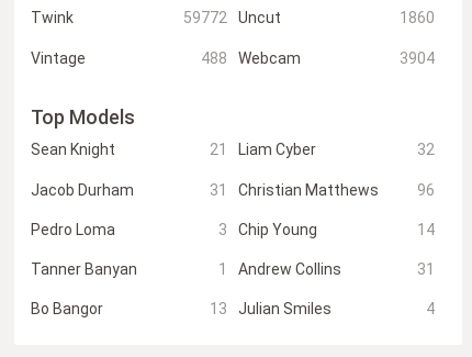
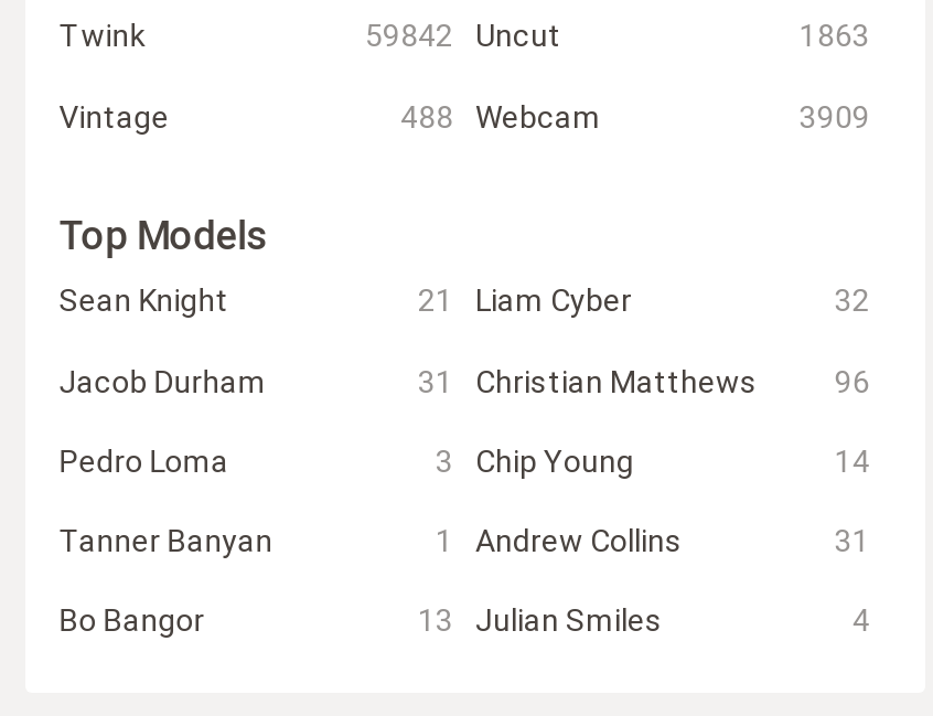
[183,9,281,27] 59772 Uncut -> [365,19,561,54] 59842 Uncut
[399,9,434,27] 1860 -> [799,19,870,54] 1863
[399,49,434,66] 3904 -> [799,98,870,133] 3909

